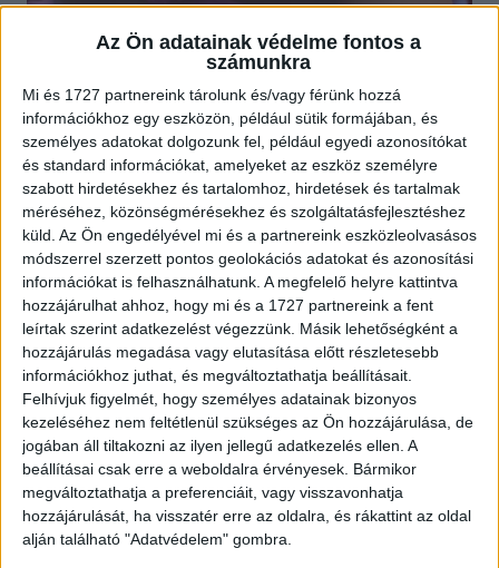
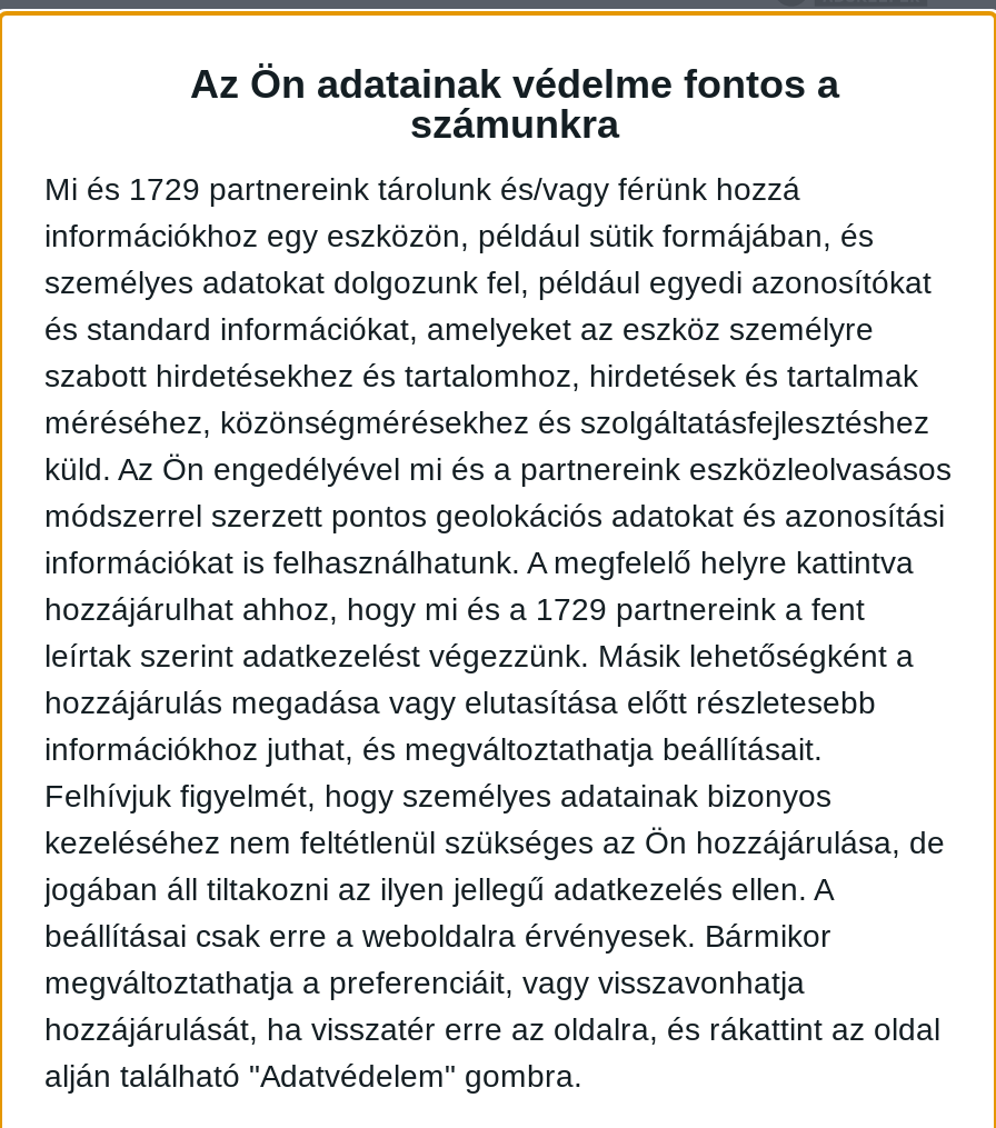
[22,86,401,103] Mi és 1727 partnereink tárolunk és/vagy férünk hozzá -> [44,171,800,206] Mi és 1729 partnereink tárolunk és/vagy férünk hozzá
[22,296,433,314] hozzájárulhat ahhoz, hogy mi és a 1727 partnereink a fent -> [44,591,865,626] hozzájárulhat ahhoz, hogy mi és a 1729 partnereink a fent

